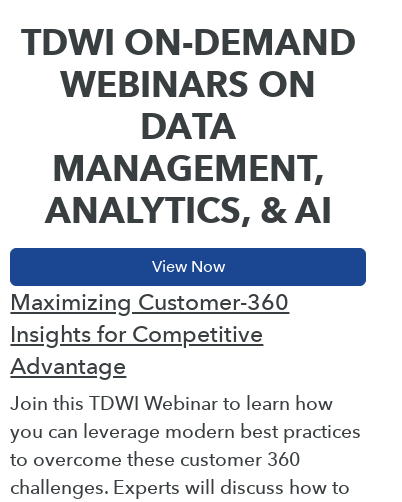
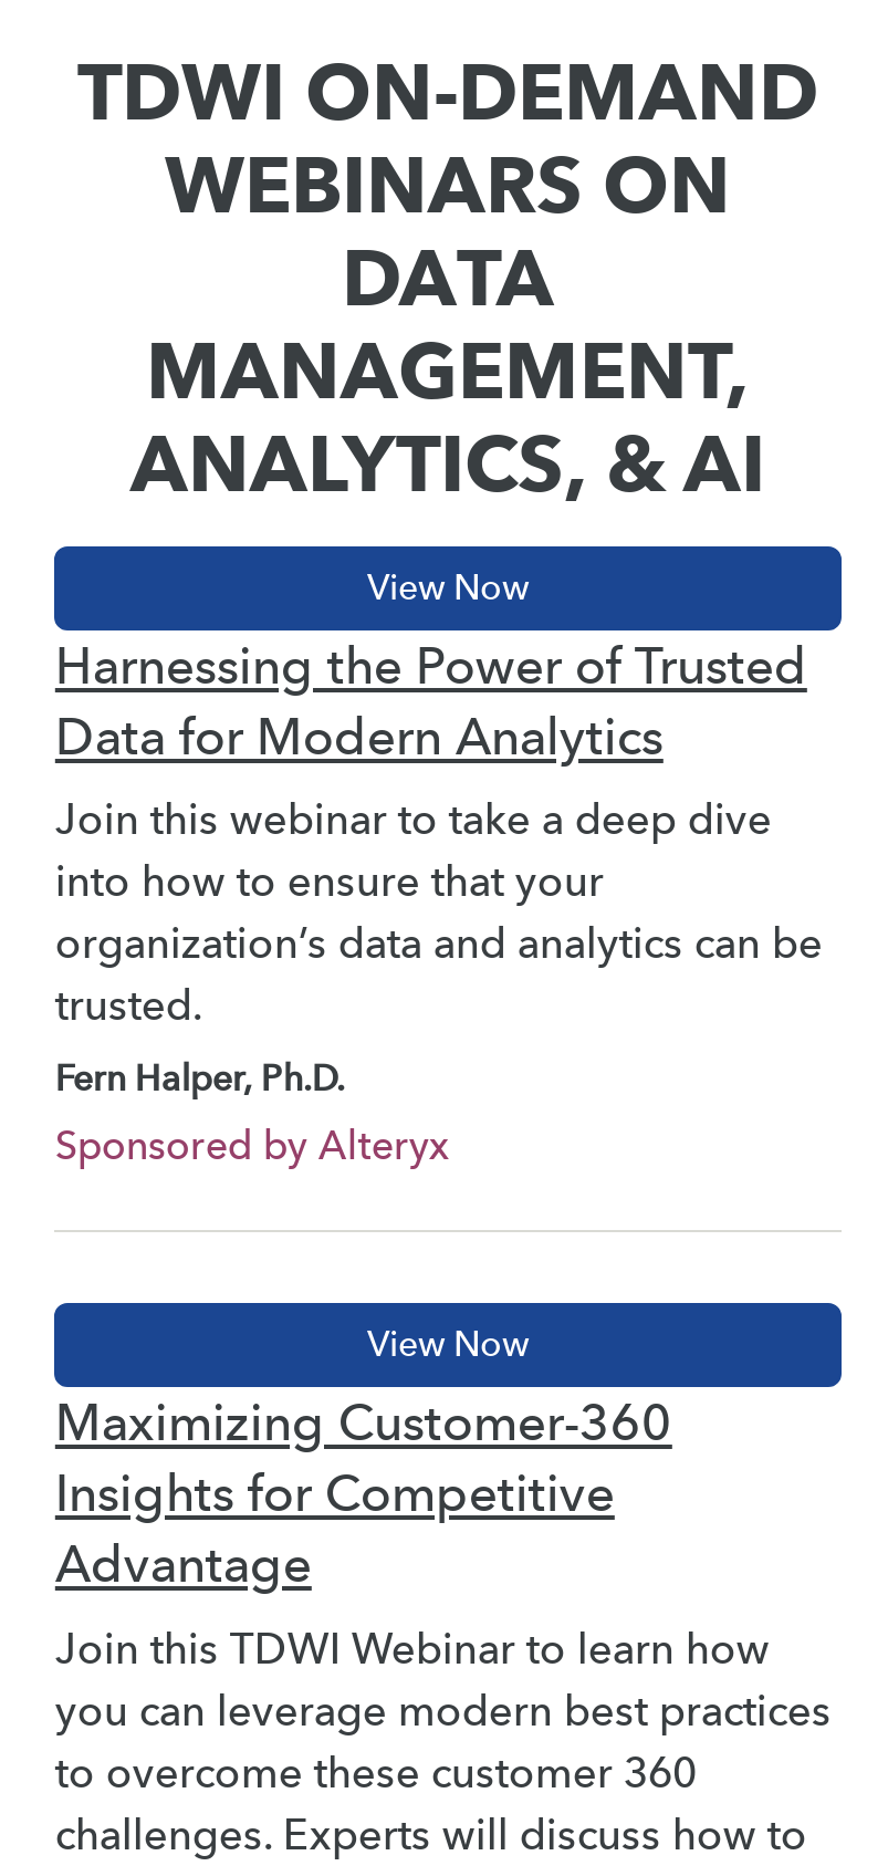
none -> [55,634,823,1170] Harnessing the Power of Trusted | Data for Modern Analytics | Join this webinar to take a deep dive | into how to ensure that your | organization’s data and analytics can be | trusted. | Fern Halper, Ph.D. | Sponsored by Alteryx

